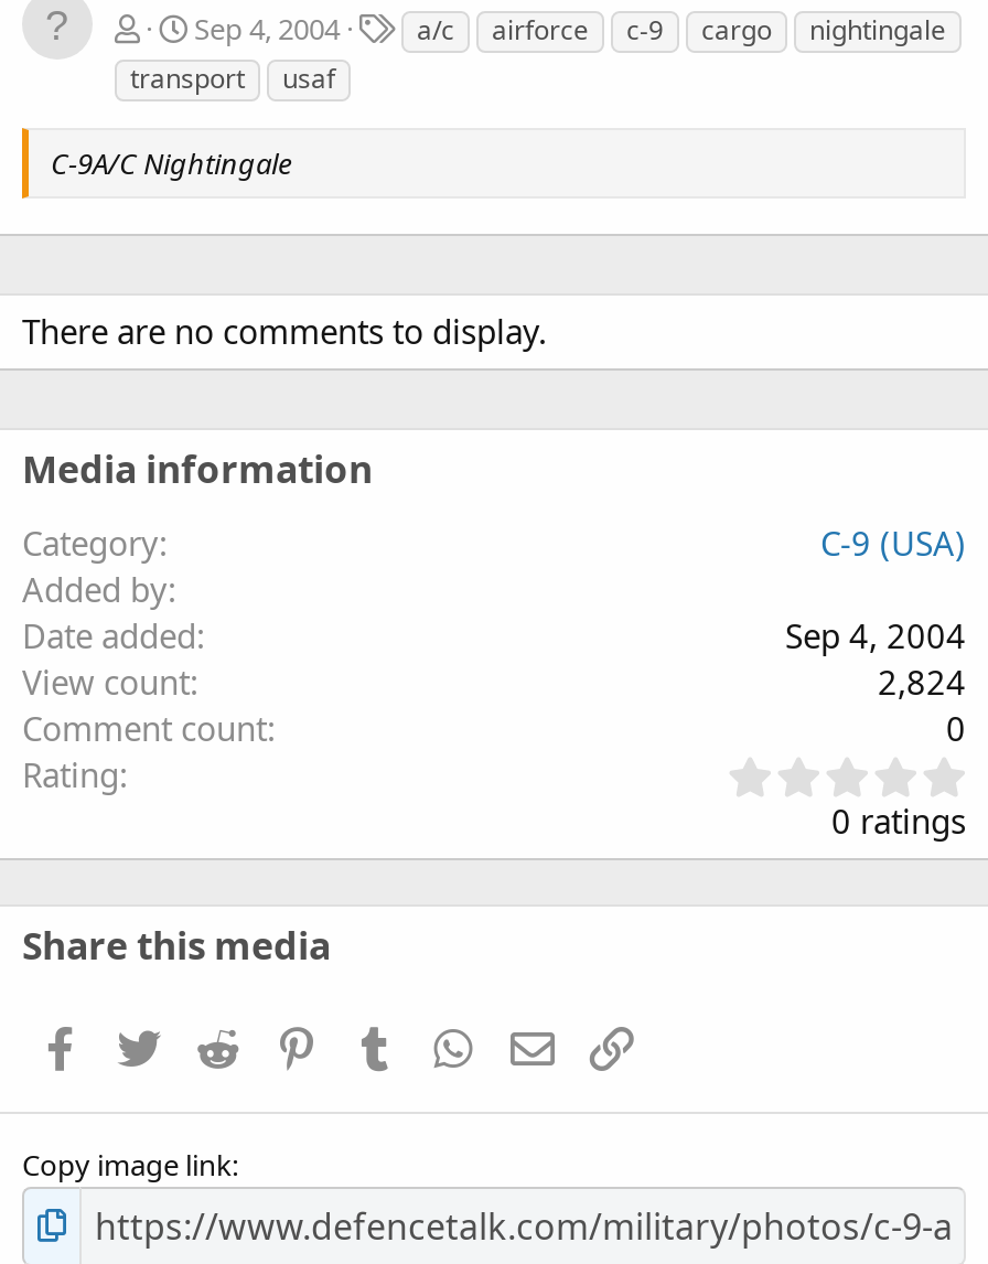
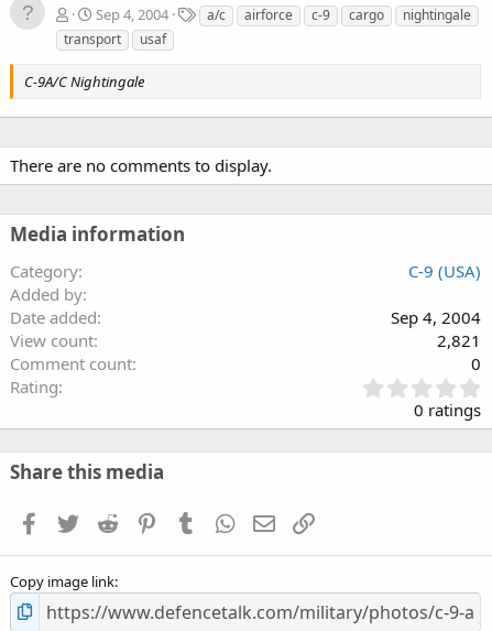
[878,660,966,704] 2,824 -> [437,330,481,352] 2,821

